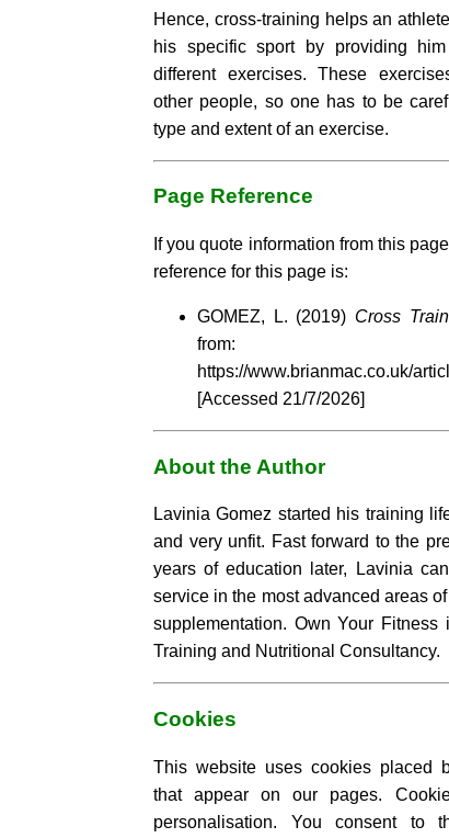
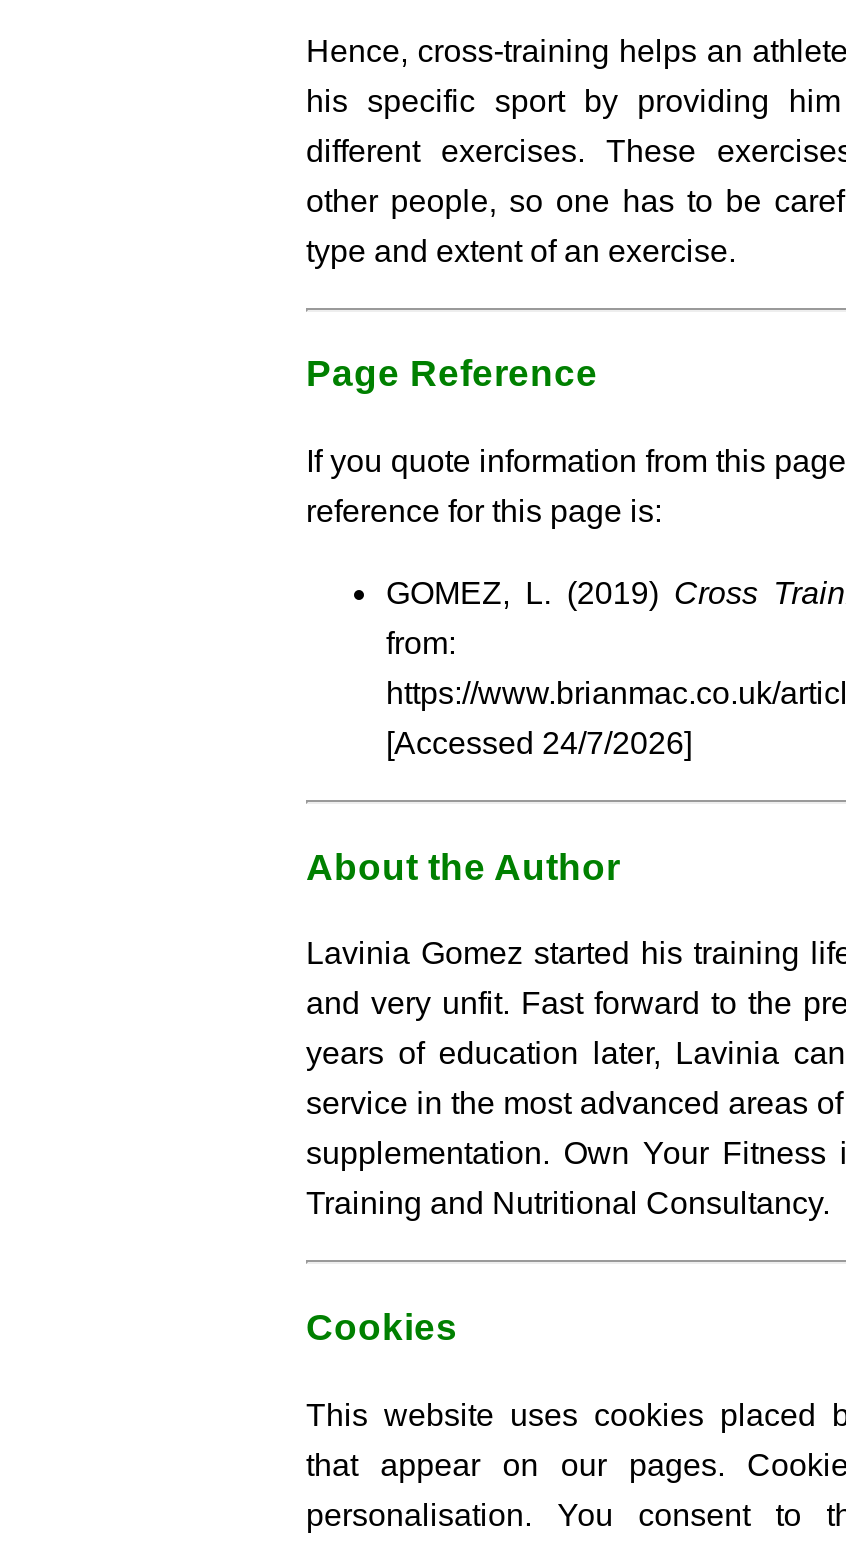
[197,389,365,408] [Accessed 21/7/2026] -> [386,726,692,760] [Accessed 24/7/2026]

